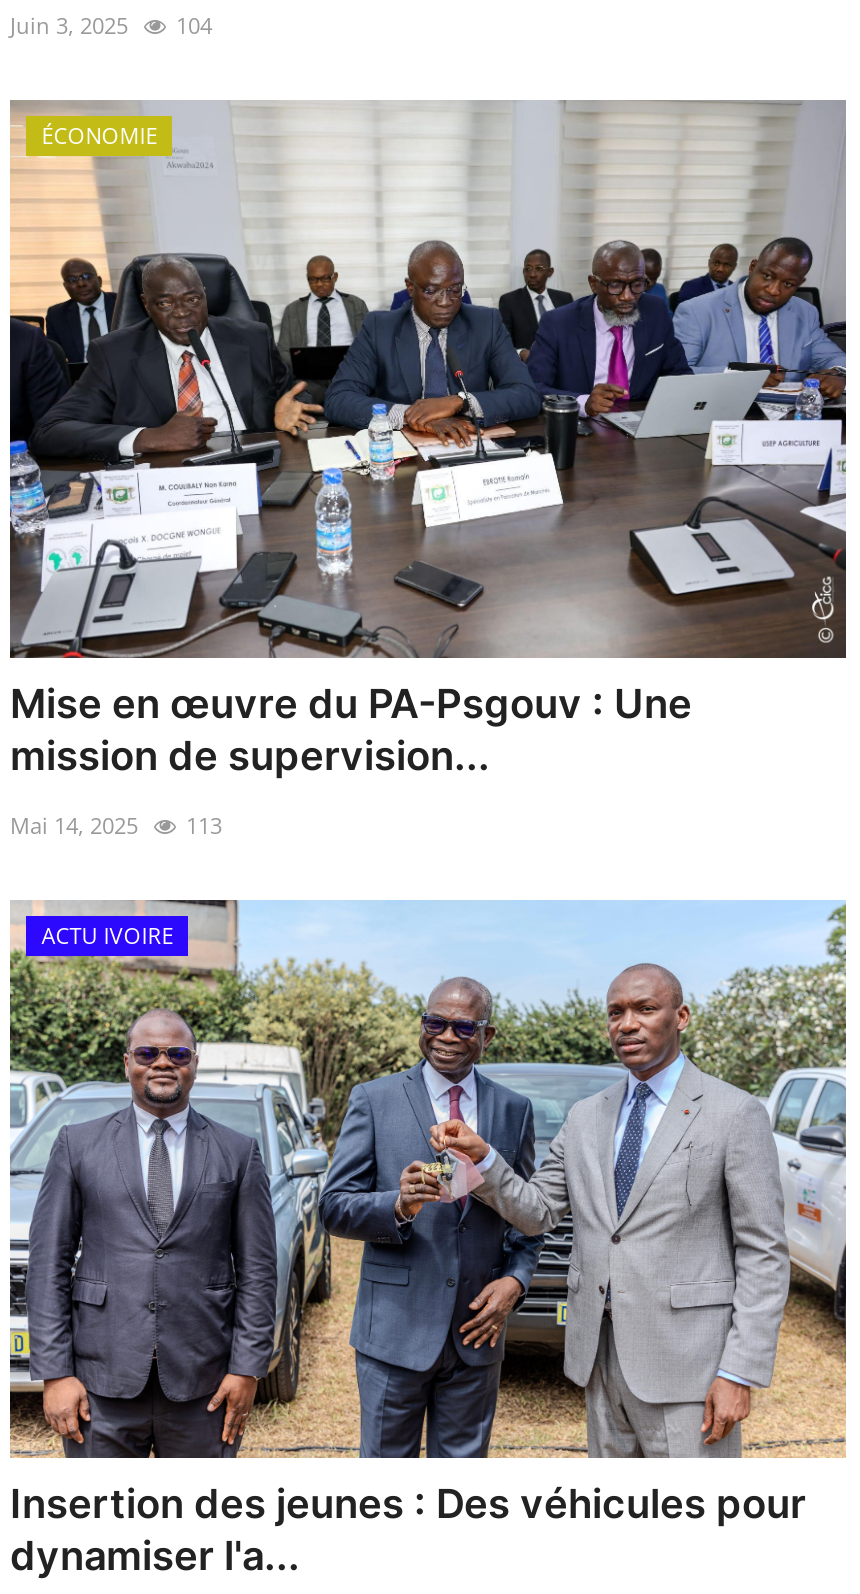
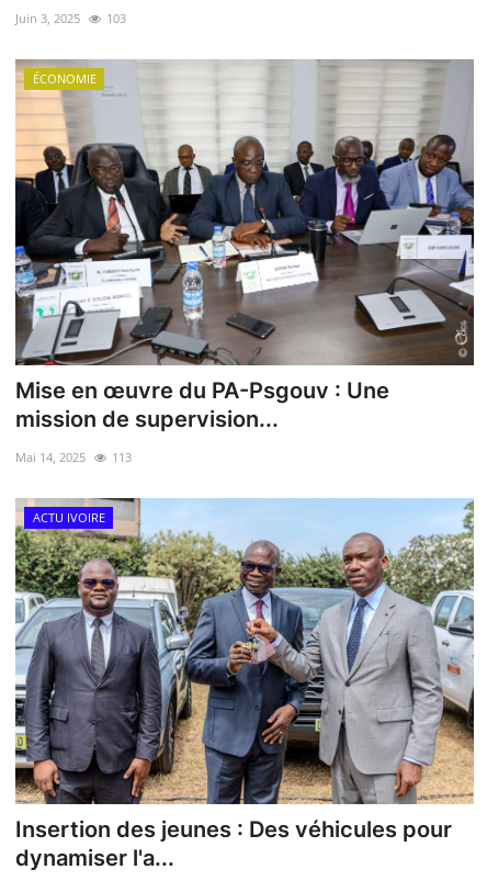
[10,11,212,41] Juin 3, 2025 104 -> [15,10,126,27] Juin 3, 2025 103

